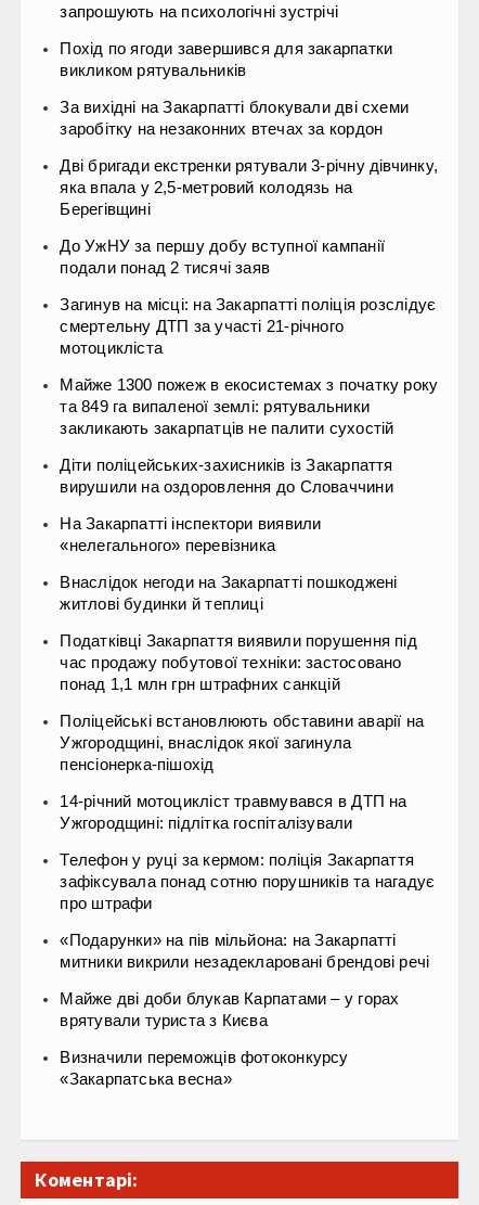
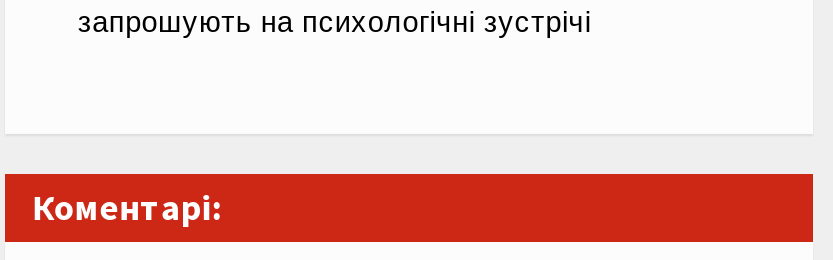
[60,40,438,1088] Похід по ягоди завершився для закарпатки | викликом рятувальників | За вихідні на Закарпатті блокували дві схеми | заробітку на незаконних втечах за кордон | Дві бригади екстренки рятували 3-річну дівчинку, | яка впала у 2,5-метровий колодязь на | Берегівщині | До УжНУ за першу добу вступної кампанії | подали понад 2 тисячі заяв | Загинув на місці: на Закарпатті поліція розслідує | смертельну ДТП за участі 21-річного | мотоцикліста | Майже 1300 пожеж в екосистемах з початку року | та 849 га випаленої землі: рятувальники | закликають закарпатців не палити сухостій | Діти поліцейських-захисників із Закарпаття | вирушили на оздоровлення до Словаччини | На Закарпатті інспектори виявили | «нелегального» перевізника | Внаслідок негоди на Закарпатті пошкоджені | житлові будинки й теплиці | Податківці Закарпаття виявили порушення під | час продажу побутової техніки: застосовано | понад 1,1 млн грн штрафних санкцій | Поліцейські встановлюють обставини аварії на | Ужгородщині, внаслідок якої загинула | пенсіонерка-пішохід | 14-річний мотоцикліст травмувався в ДТП на | Ужгородщині: підлітка госпіталізували | Телефон у руці за кермом: поліція Закарпаття | зафіксувала понад сотню порушників та нагадує | про штрафи | «Подарунки» на пів мільйона: на Закарпатті | митники викрили незадекларовані брендові речі | Майже дві доби блукав Карпатами – у горах | врятували туриста з Києва | Визначили переможців фотоконкурсу | «Закарпатська весна» -> none

